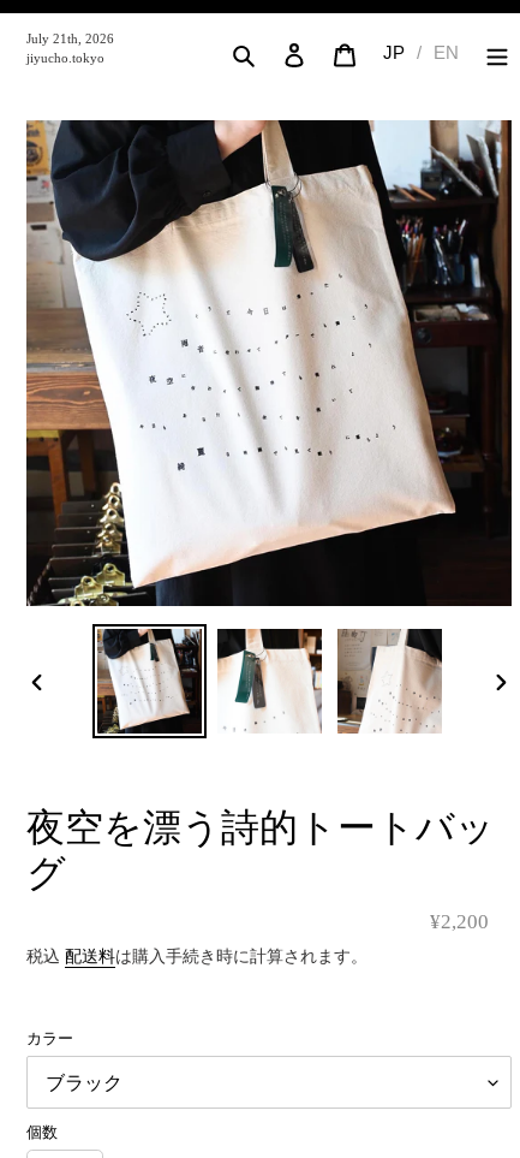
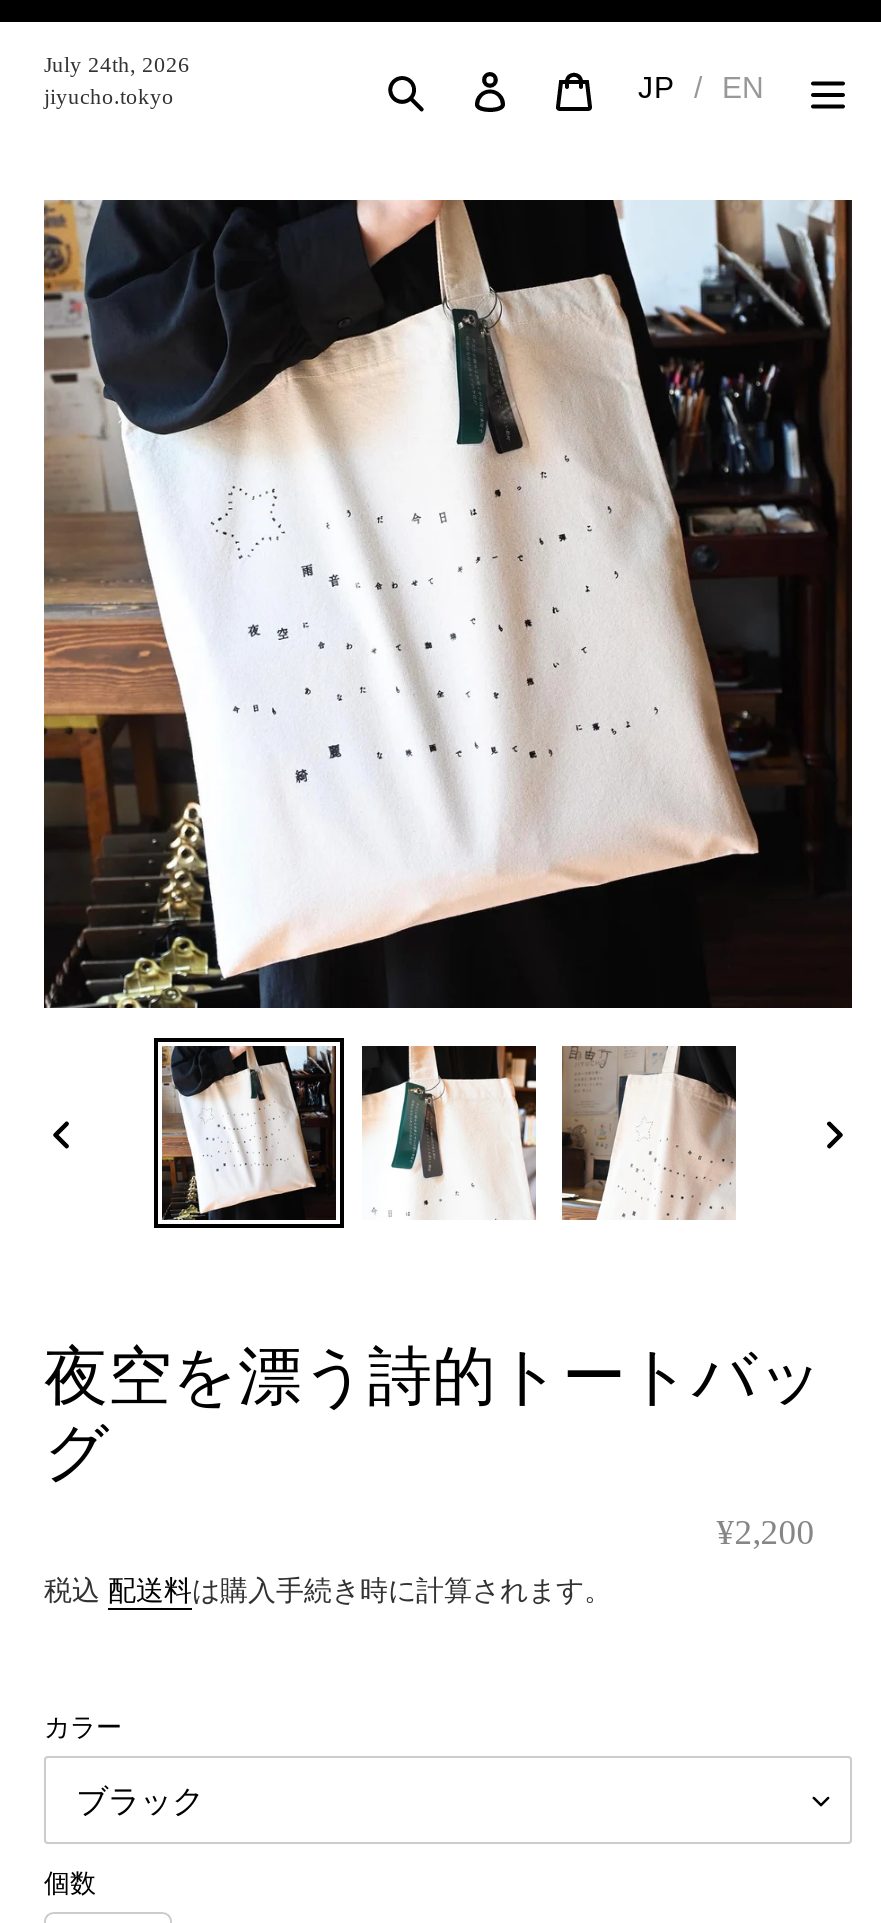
[26,31,114,46] July 21th, 2026 -> [44,52,190,76] July 24th, 2026

